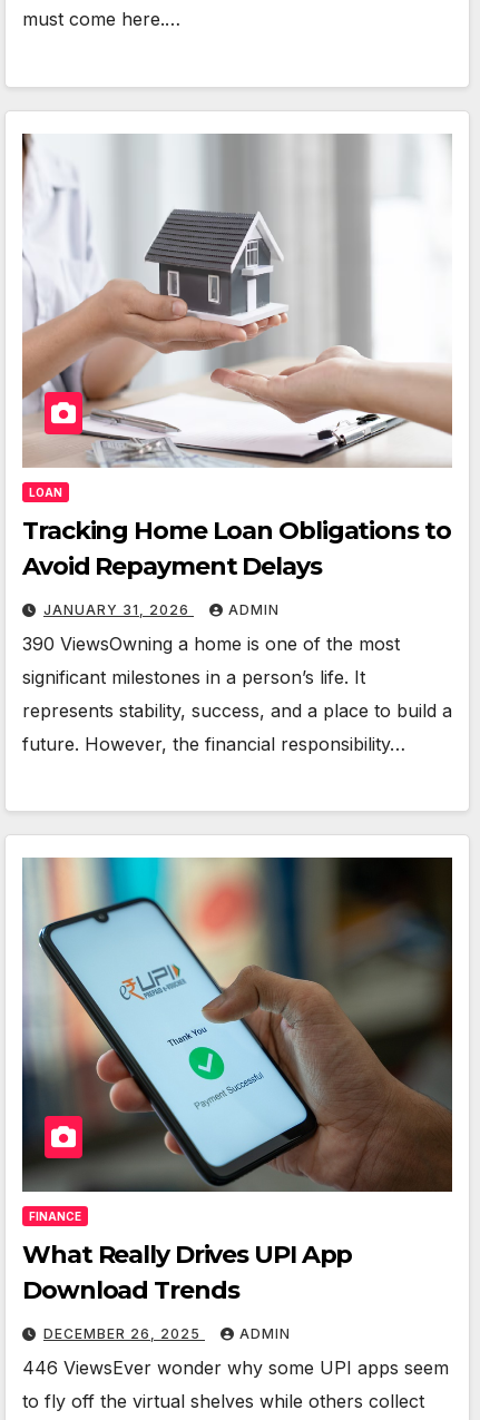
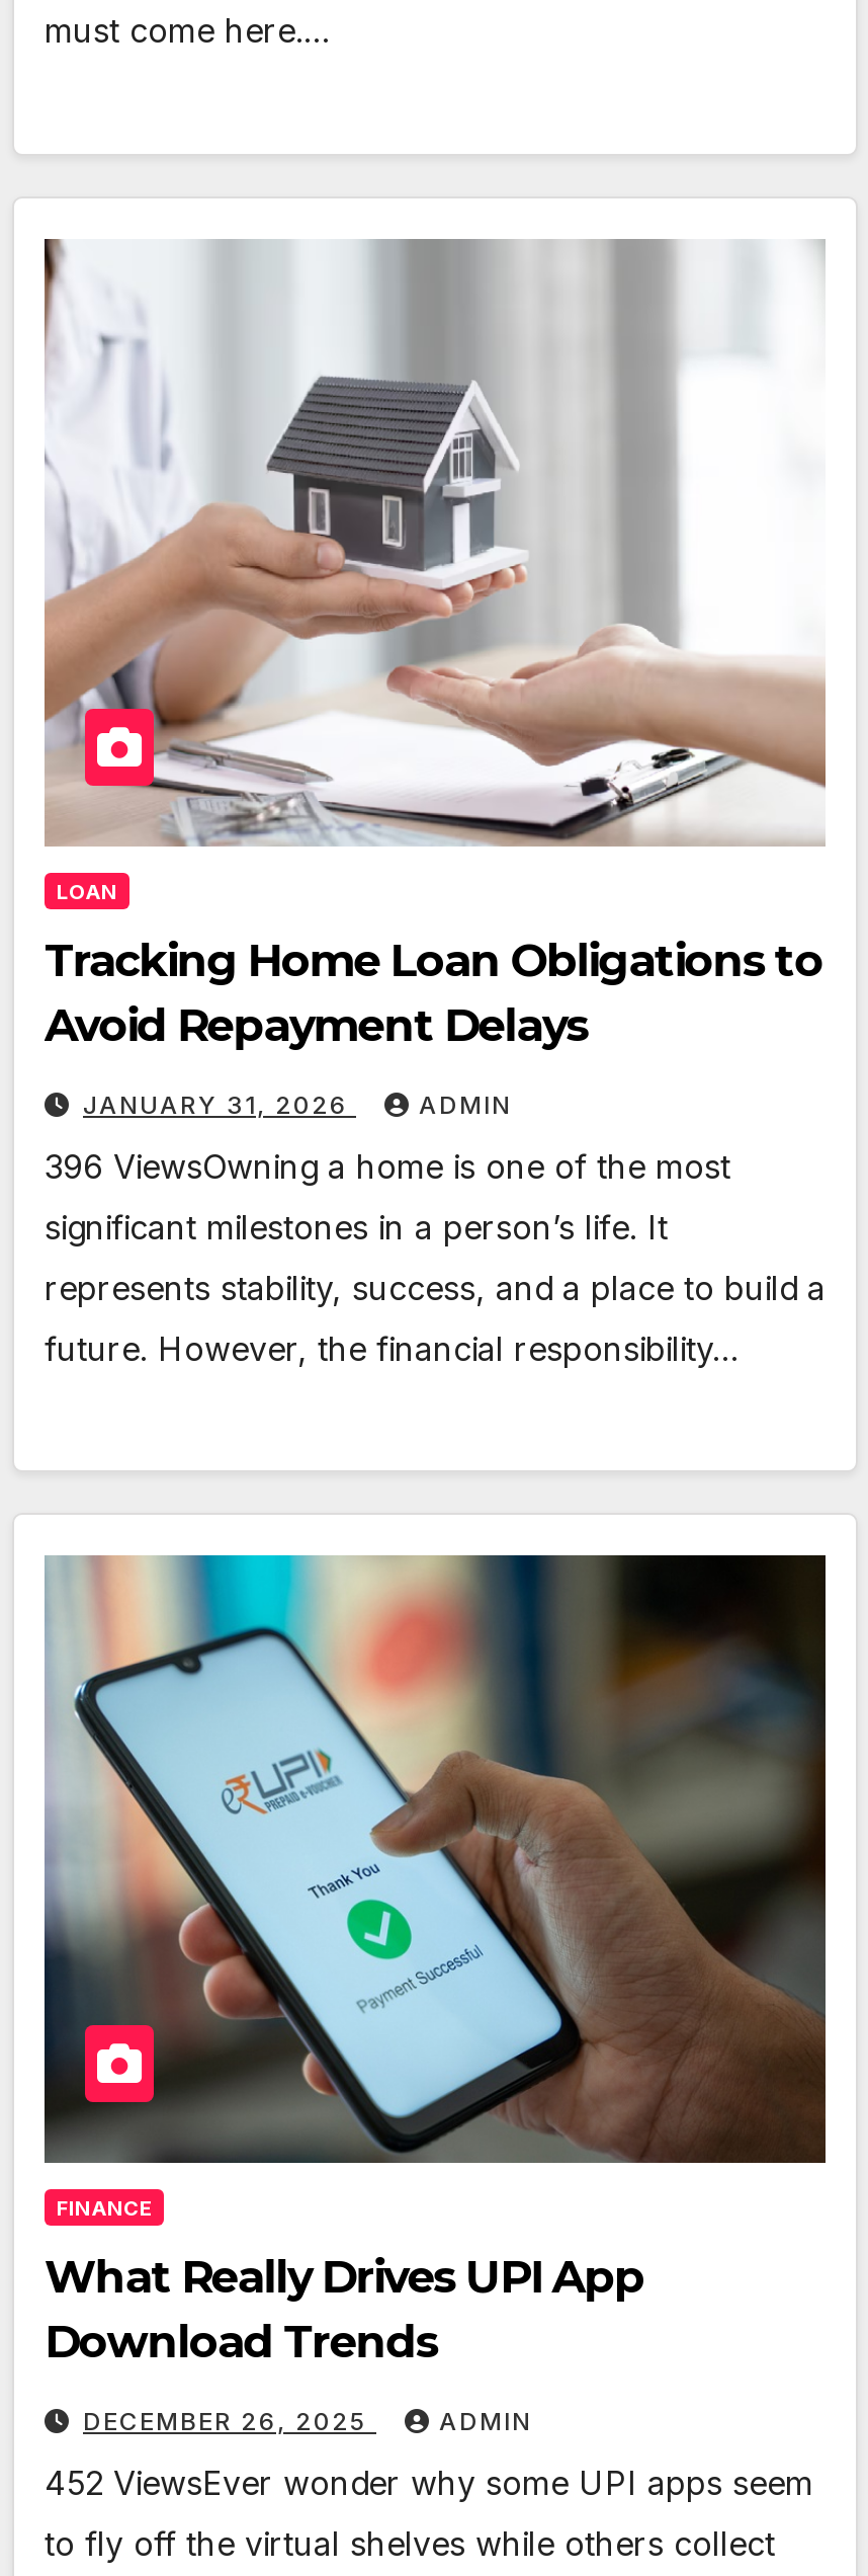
[22,632,400,655] 390 ViewsOwning a home is one of the most -> [45,1146,730,1186] 396 ViewsOwning a home is one of the most
[22,1357,449,1379] 446 ViewsEver wonder why some UPI apps seem -> [45,2463,813,2503] 452 ViewsEver wonder why some UPI apps seem

